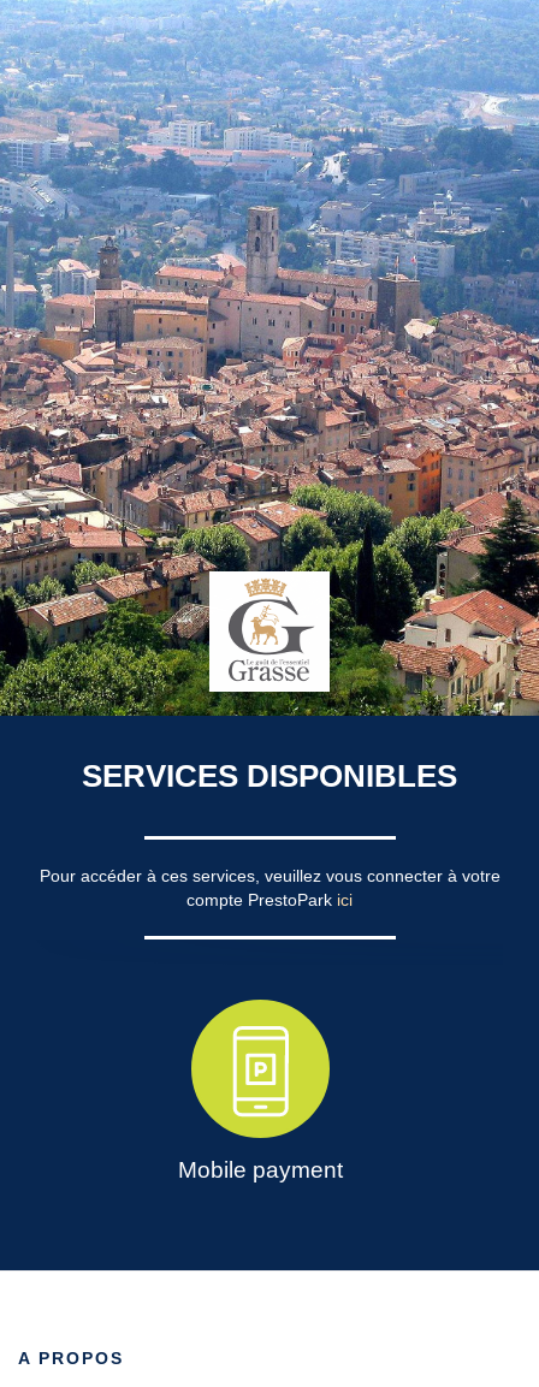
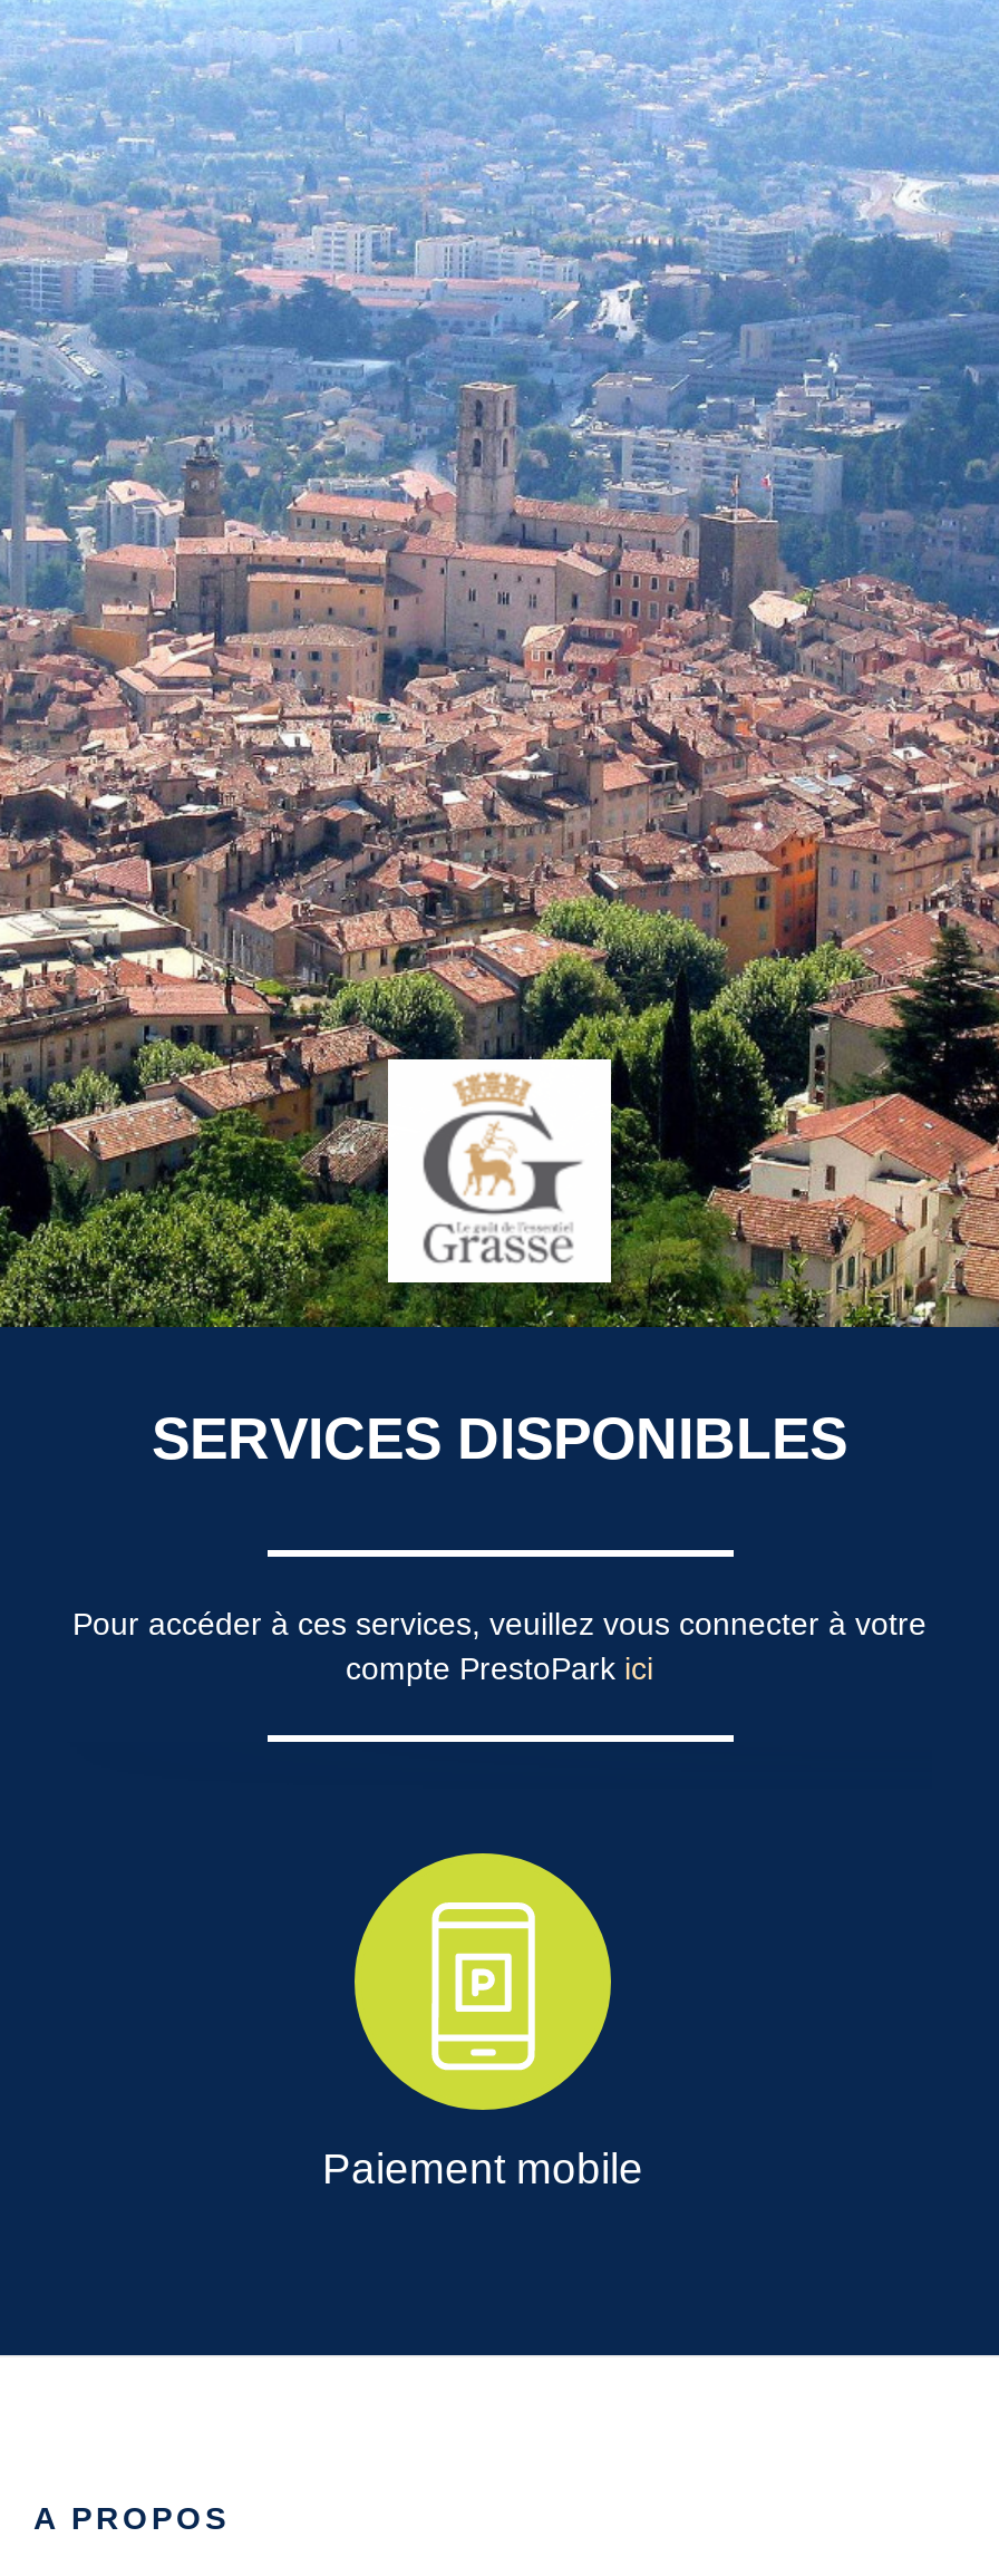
[178,1157,343,1182] Mobile payment -> [322,2146,643,2192] Paiement mobile

